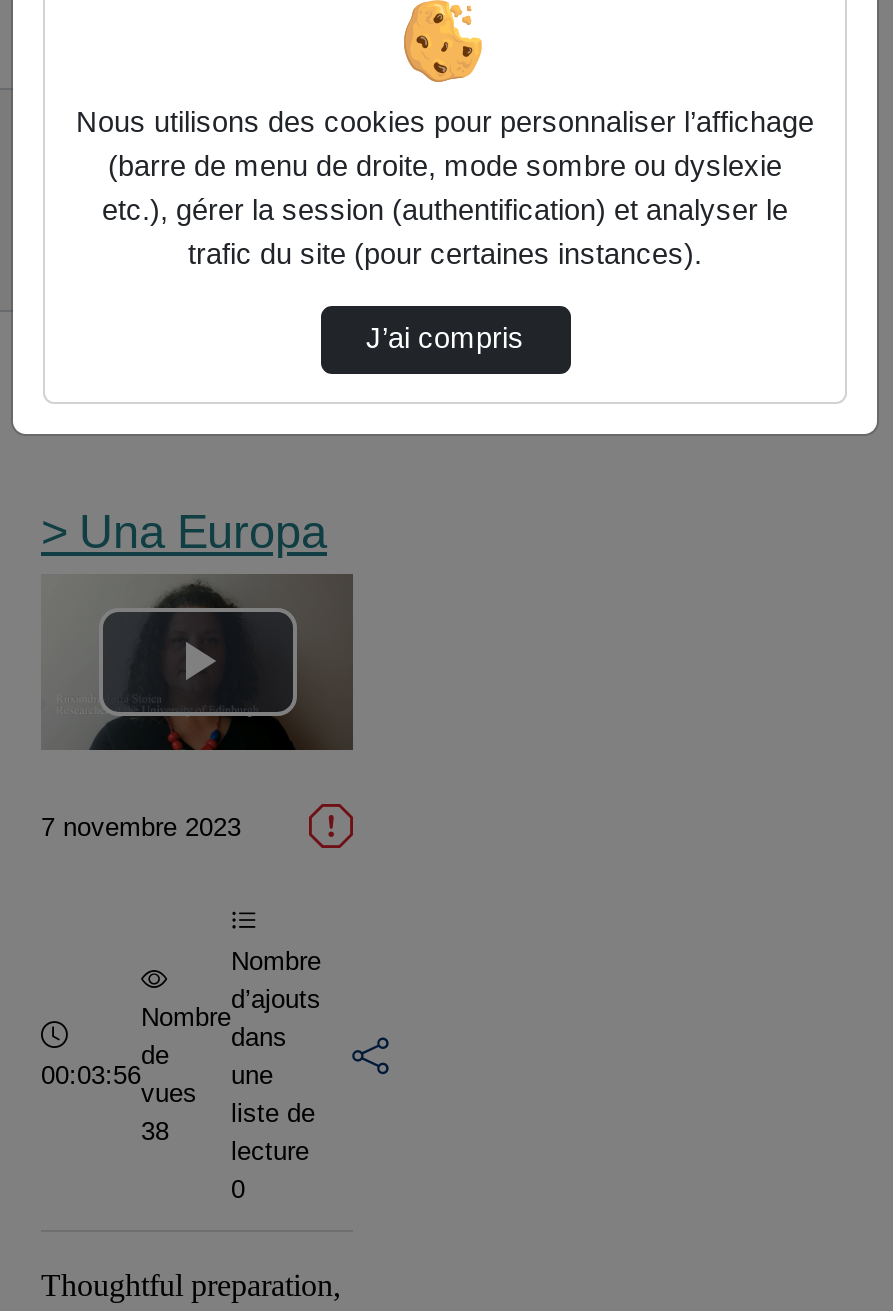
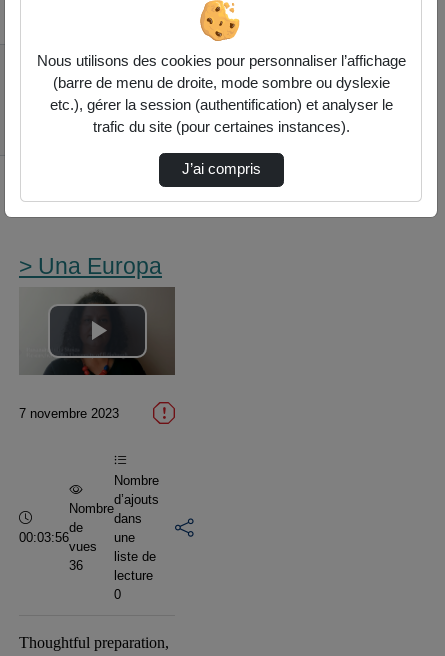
[141,1117,169,1147] 38 -> [69,558,83,573] 36

